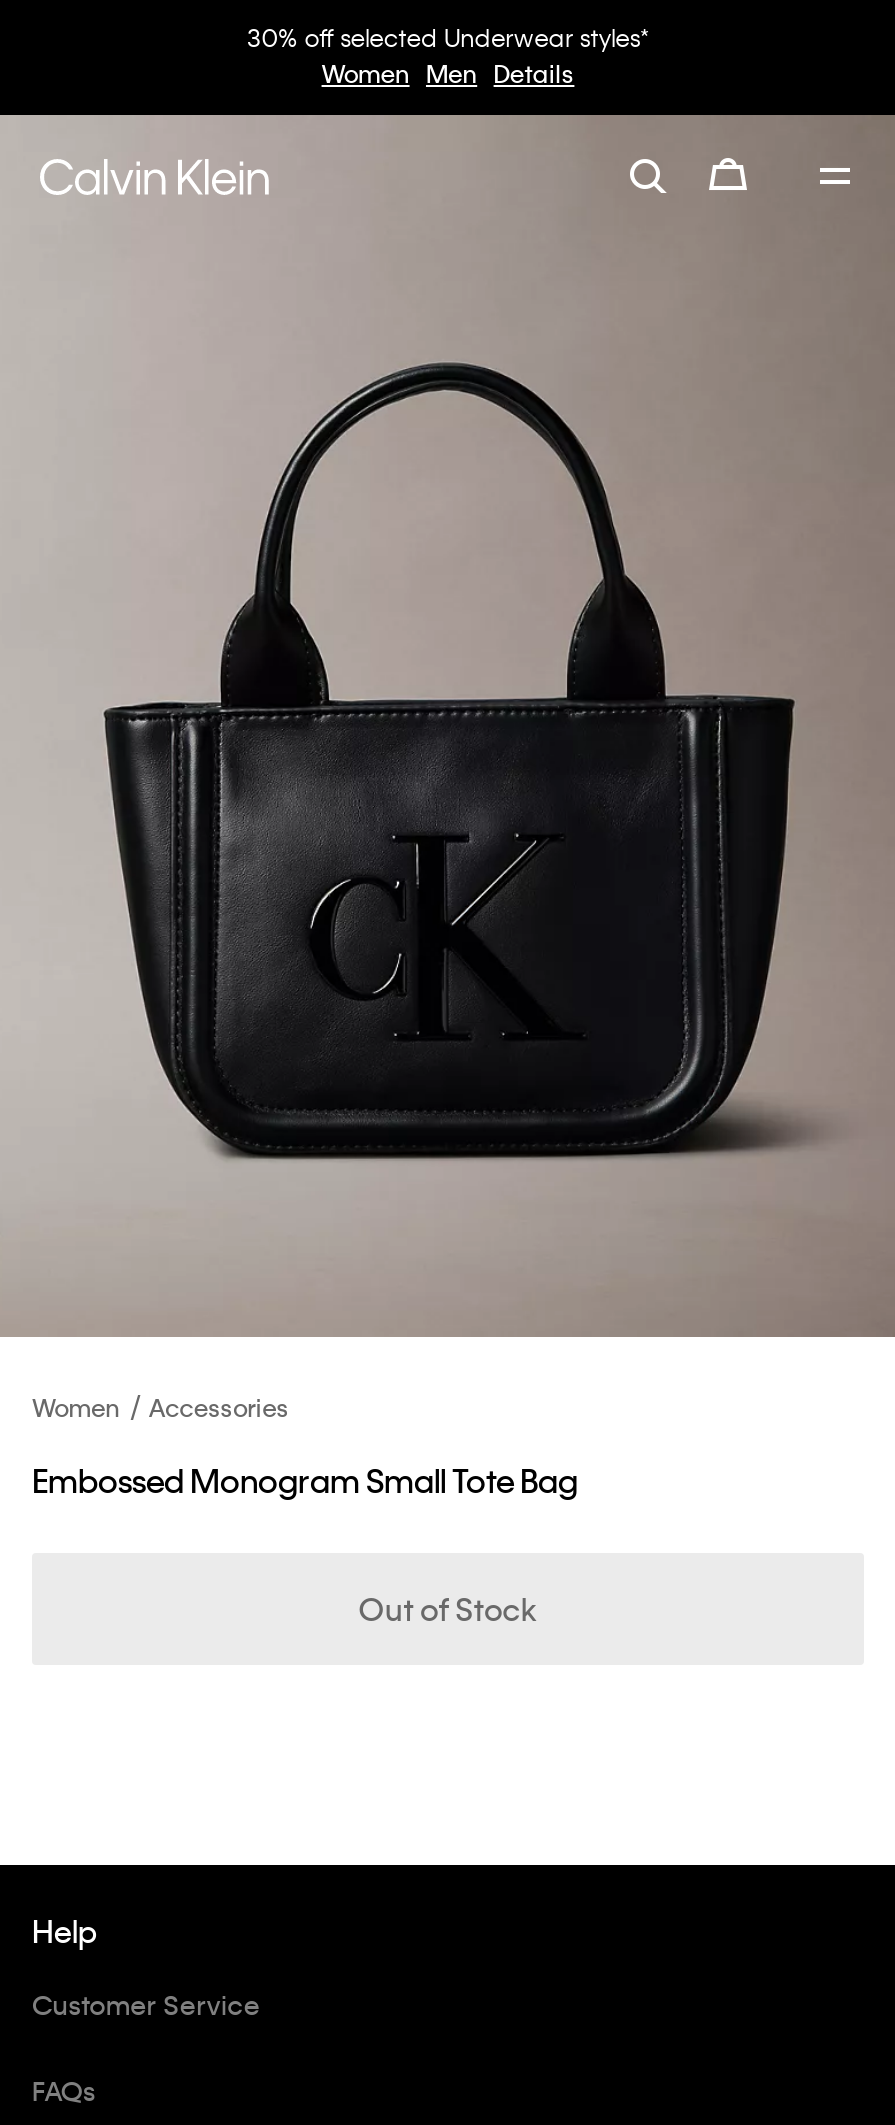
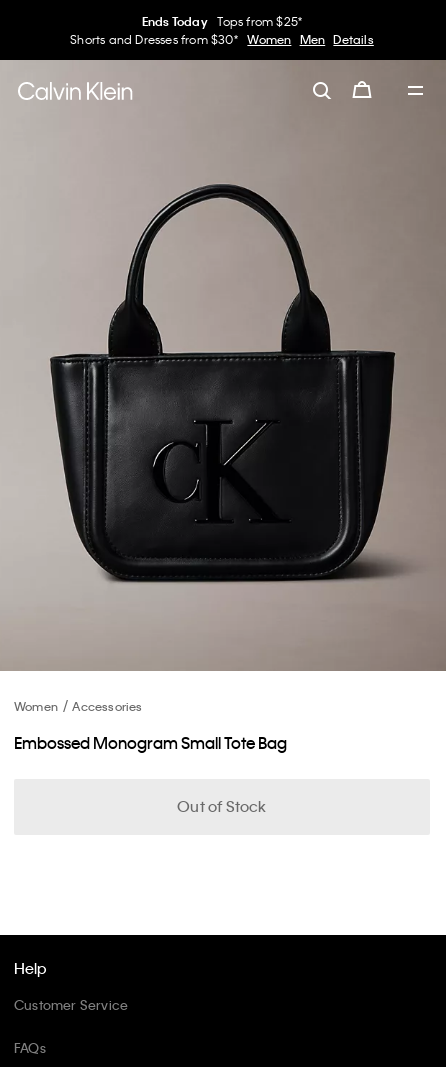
[247,21,649,89] 30% off selected Underwear styles* | Women Men Details -> [70,13,374,47] Ends Today Tops from $25* | Shorts and Dresses from $30* Women Men Details

